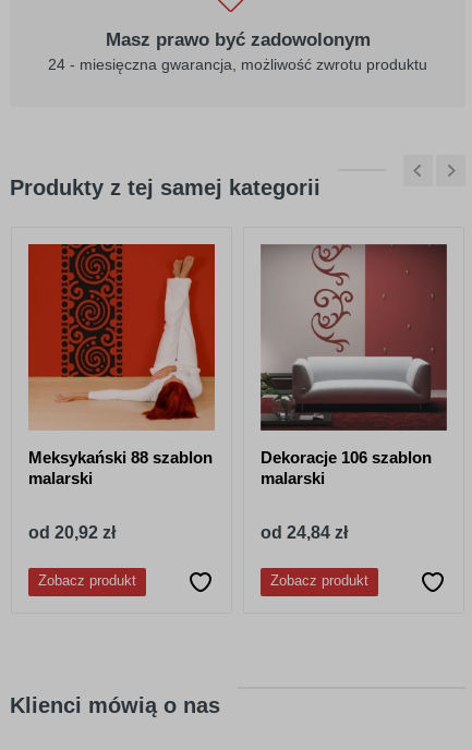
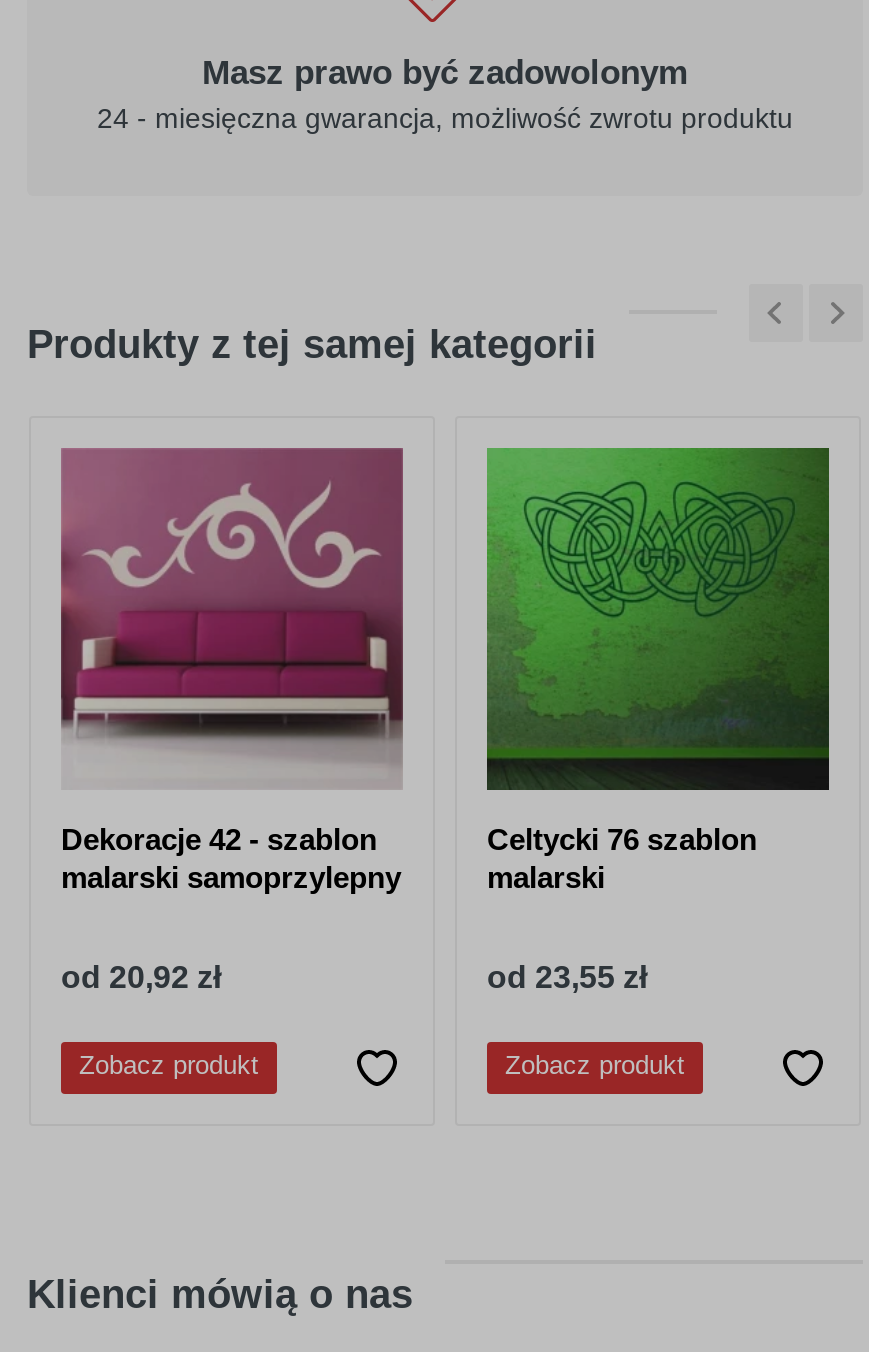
[27,243,216,488] [image] | Meksykański 88 szablon | malarski -> [59,446,405,895] [image] | Dekoracje 42 - szablon | malarski samoprzylepny
[261,243,448,467] [image] | Dekoracje 106 szablon -> [485,446,831,857] [image] | Celtycki 76 szablon
[261,524,348,542] od 24,84 zł -> [487,961,647,995] od 23,55 zł

